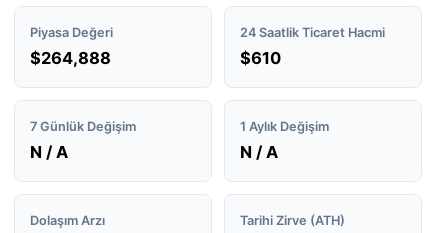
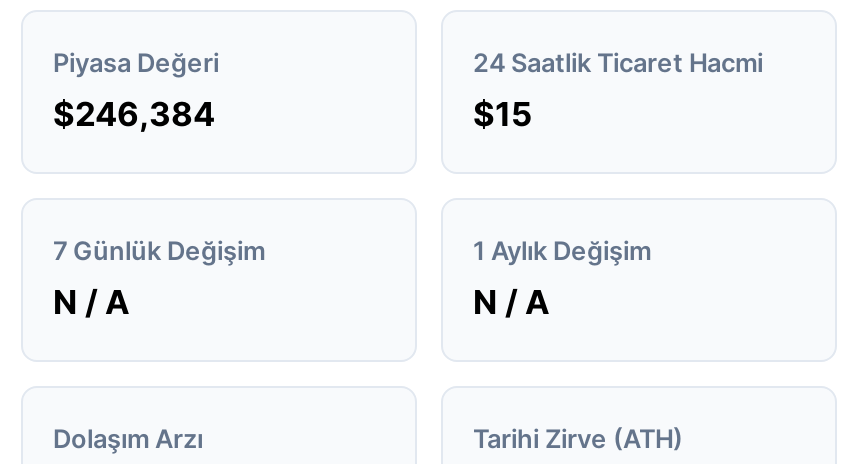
[30,48,111,68] $264,888 -> [53,95,215,135] $246,384
[240,48,281,68] $610 -> [473,95,533,135] $15

